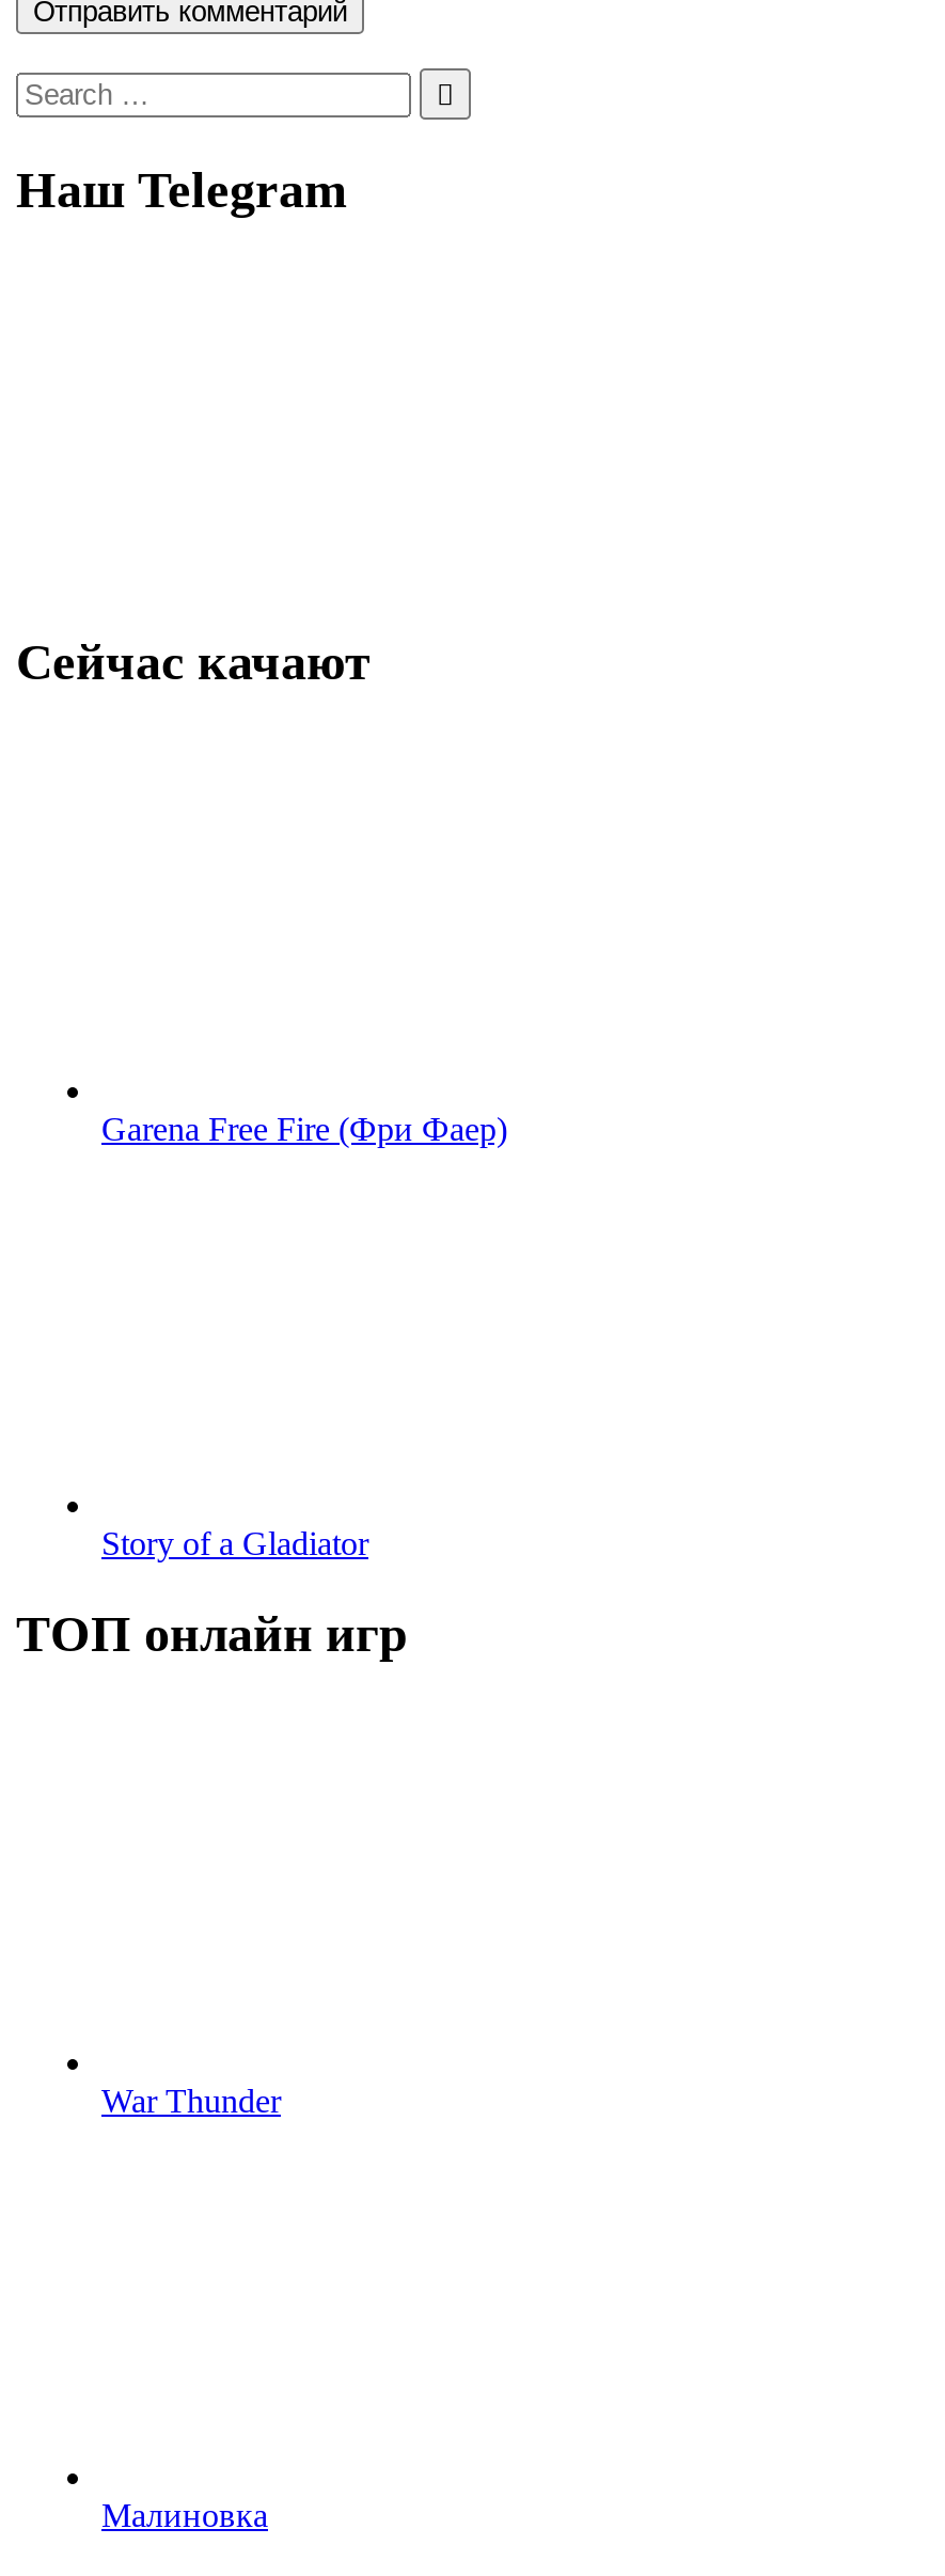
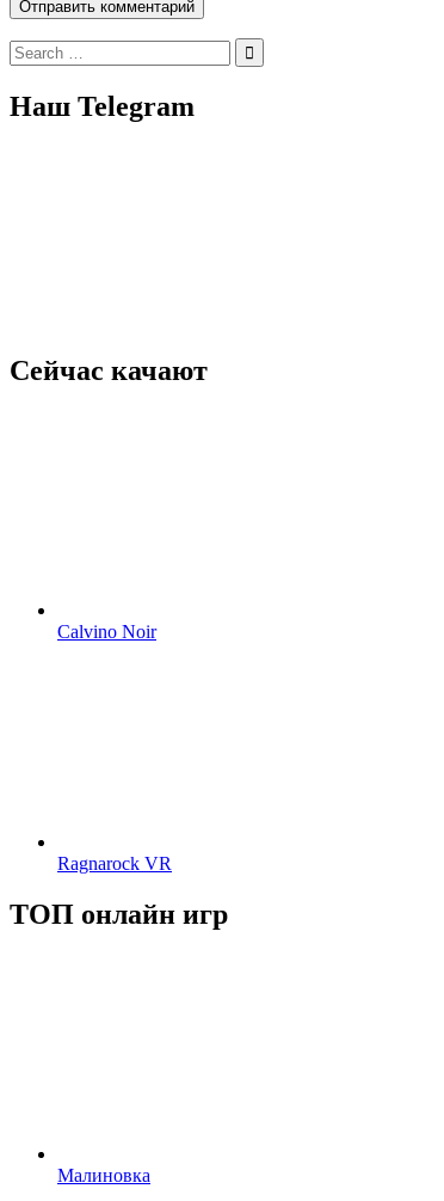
[101,1110,507,1146] Garena Free Fire (Фри Фаер) -> [57,621,156,641] Calvino Noir
[101,1524,368,1561] Story of a Gladiator -> [57,853,172,873] Ragnarock VR
[101,2082,281,2118] War Thunder -> none

